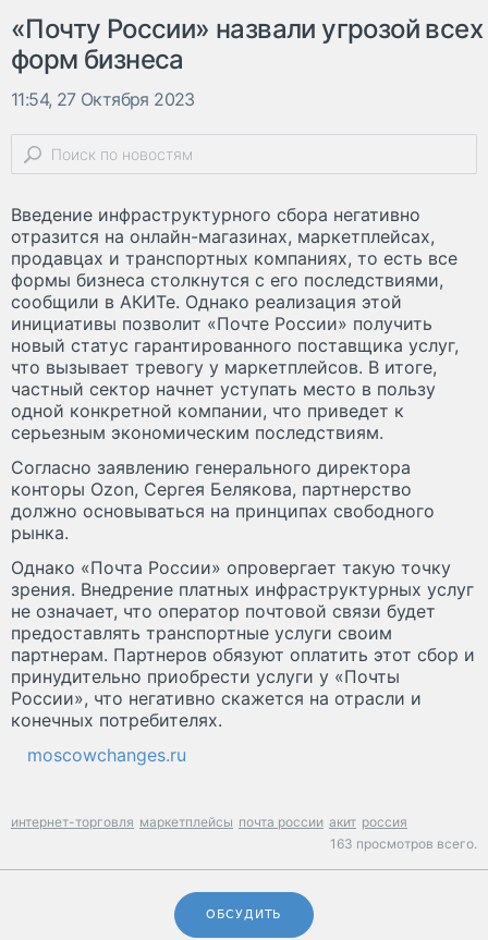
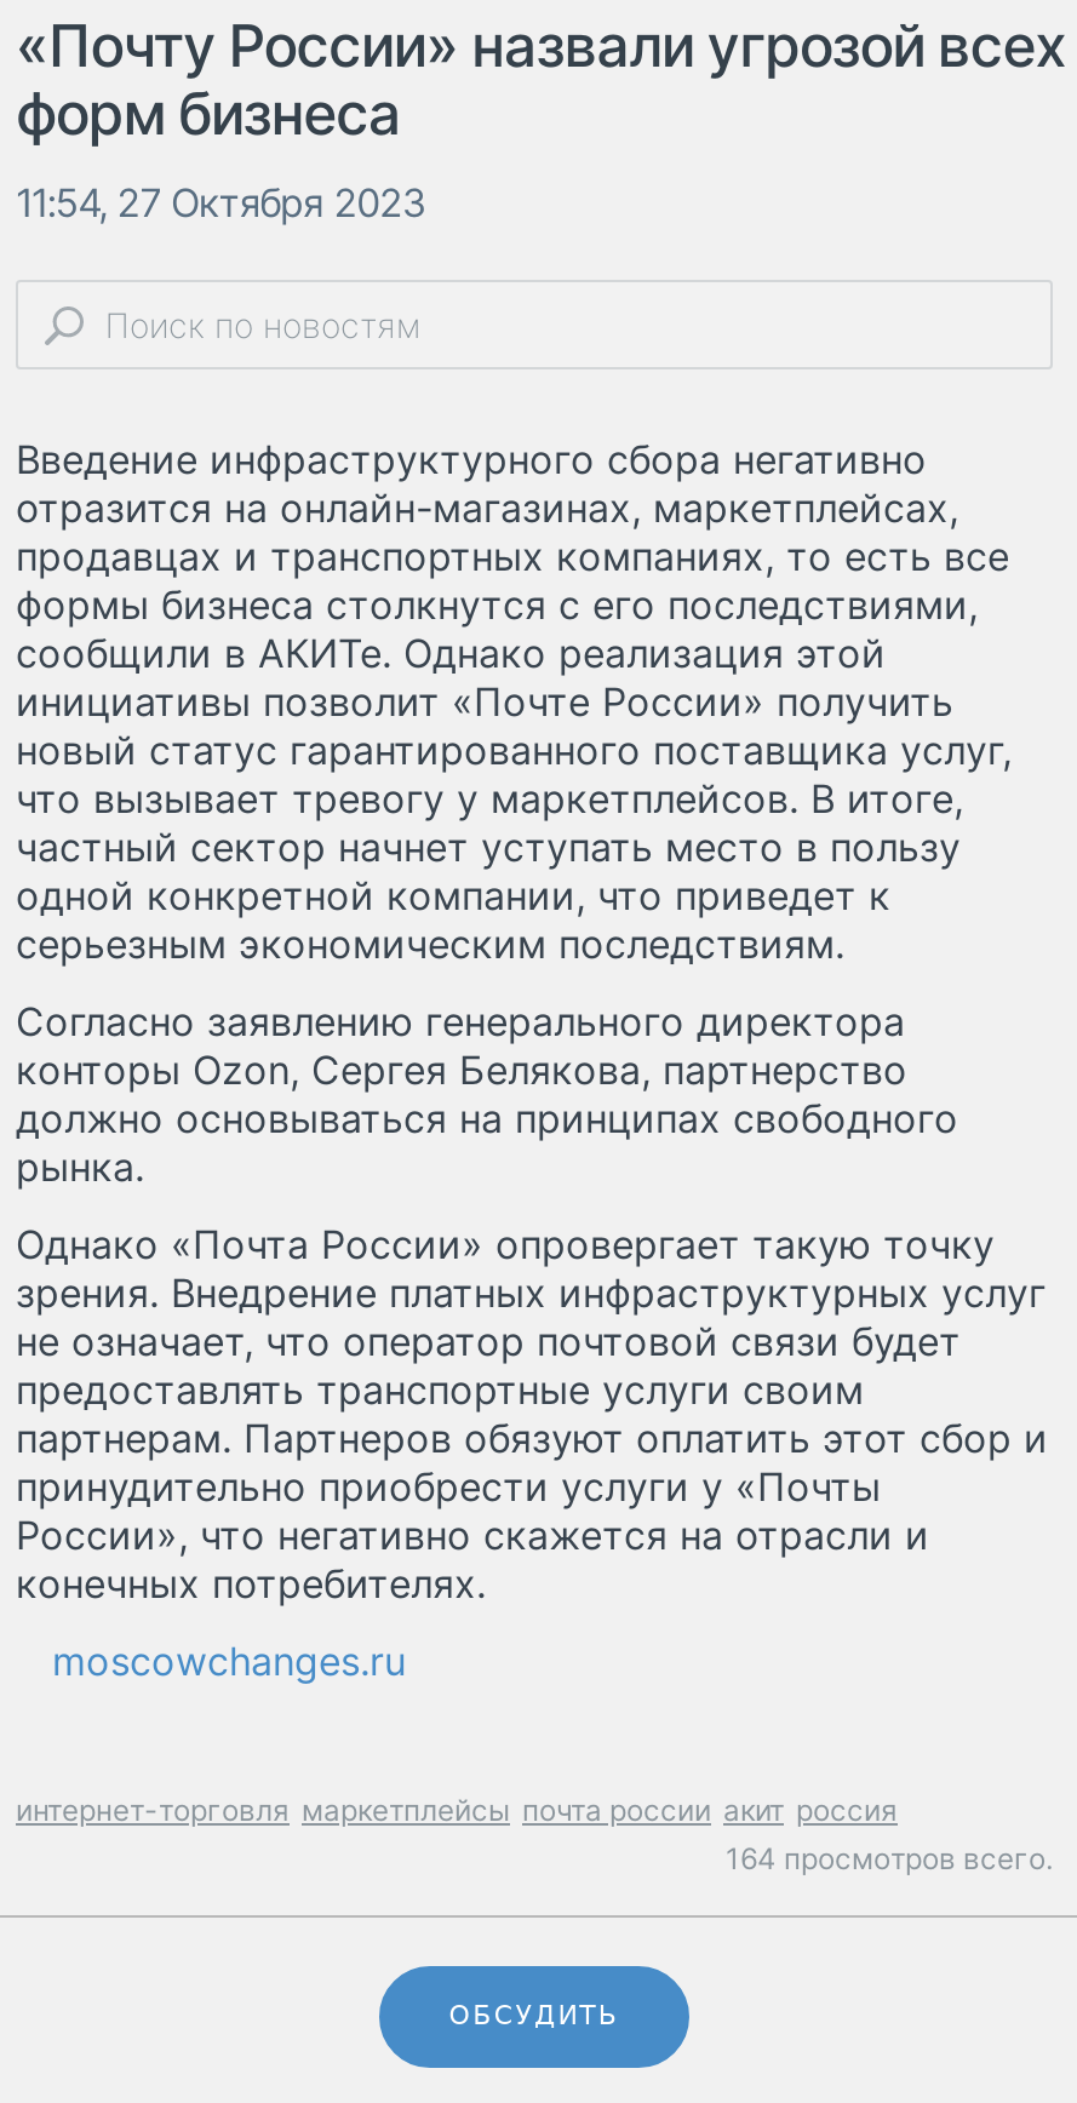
[330,836,477,852] 163 просмотров всего. -> [726,1840,1053,1877] 164 просмотров всего.

